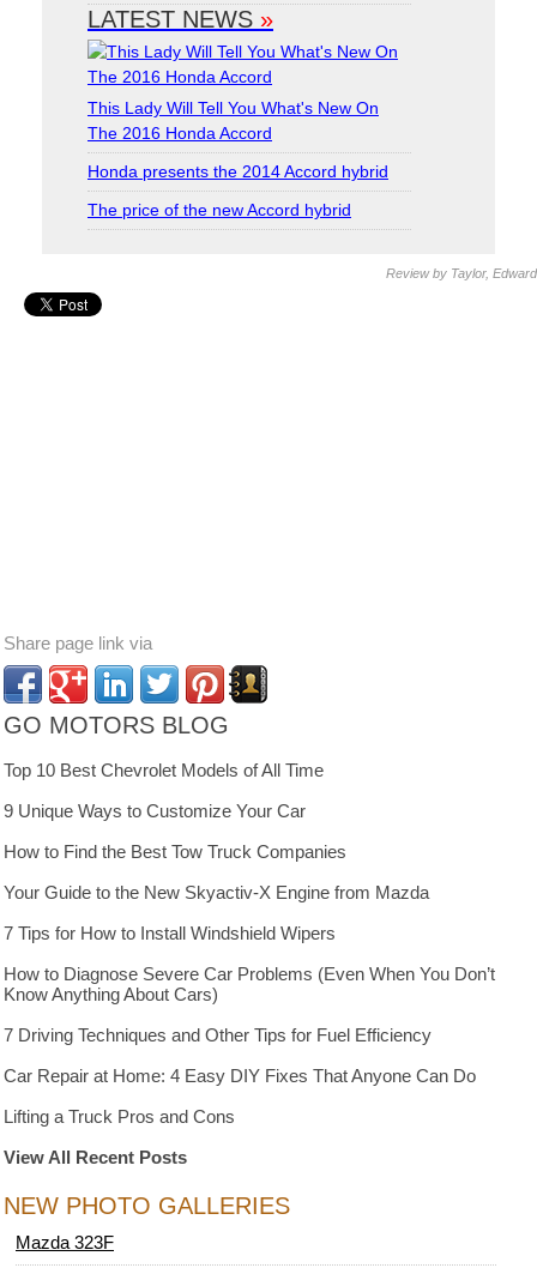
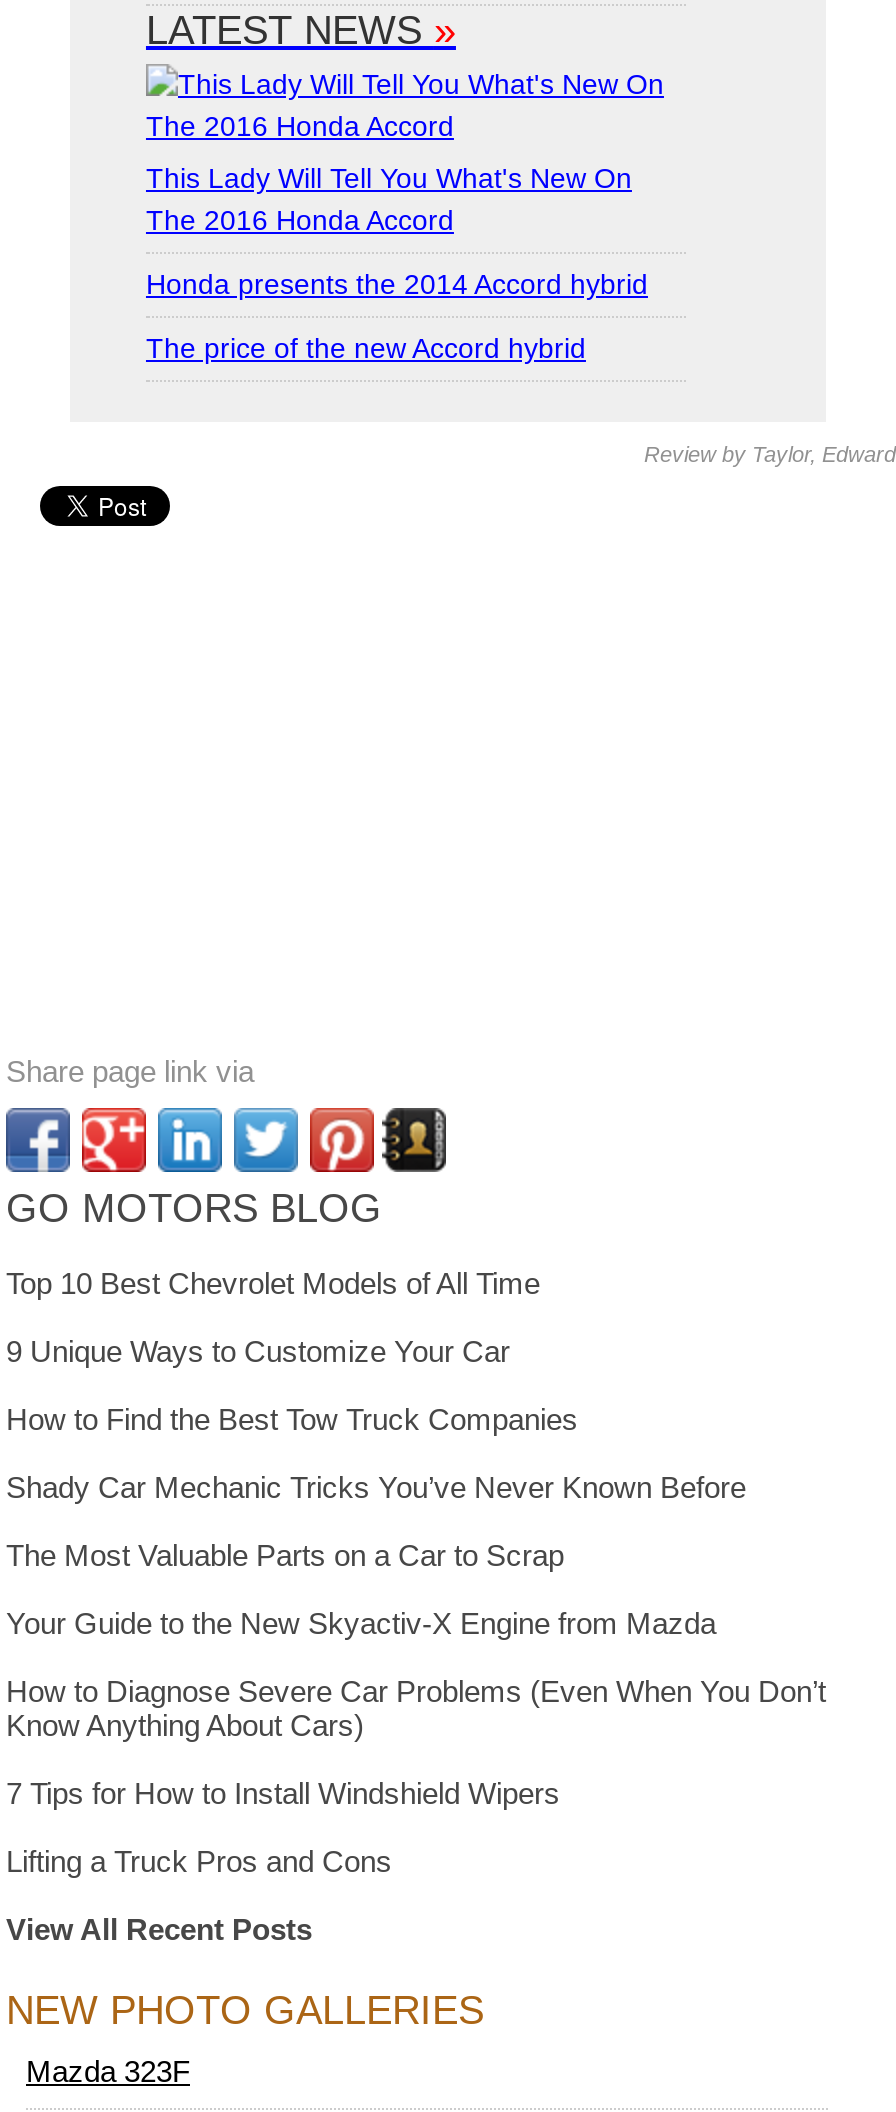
none -> [6,1471,746,1573] Shady Car Mechanic Tricks You’ve Never Known Before | The Most Valuable Parts on a Car to Scrap
moved [4,883,429,903] -> [6,1607,716,1641]: Your Guide to the New Skyactiv-X Engine from Mazda
moved [4,923,336,944] -> [6,1777,560,1811]: 7 Tips for How to Install Windshield Wipers
moved [4,964,495,1005] -> [6,1675,826,1743]: How to Diagnose Severe Car Problems (Even When You Don’t | Know Anything About Cars)
[4,1025,476,1086] 7 Driving Techniques and Other Tips for Fuel Efficiency | Car Repair at Home: 4 Easy DIY Fixes That Anyone Can Do -> none

